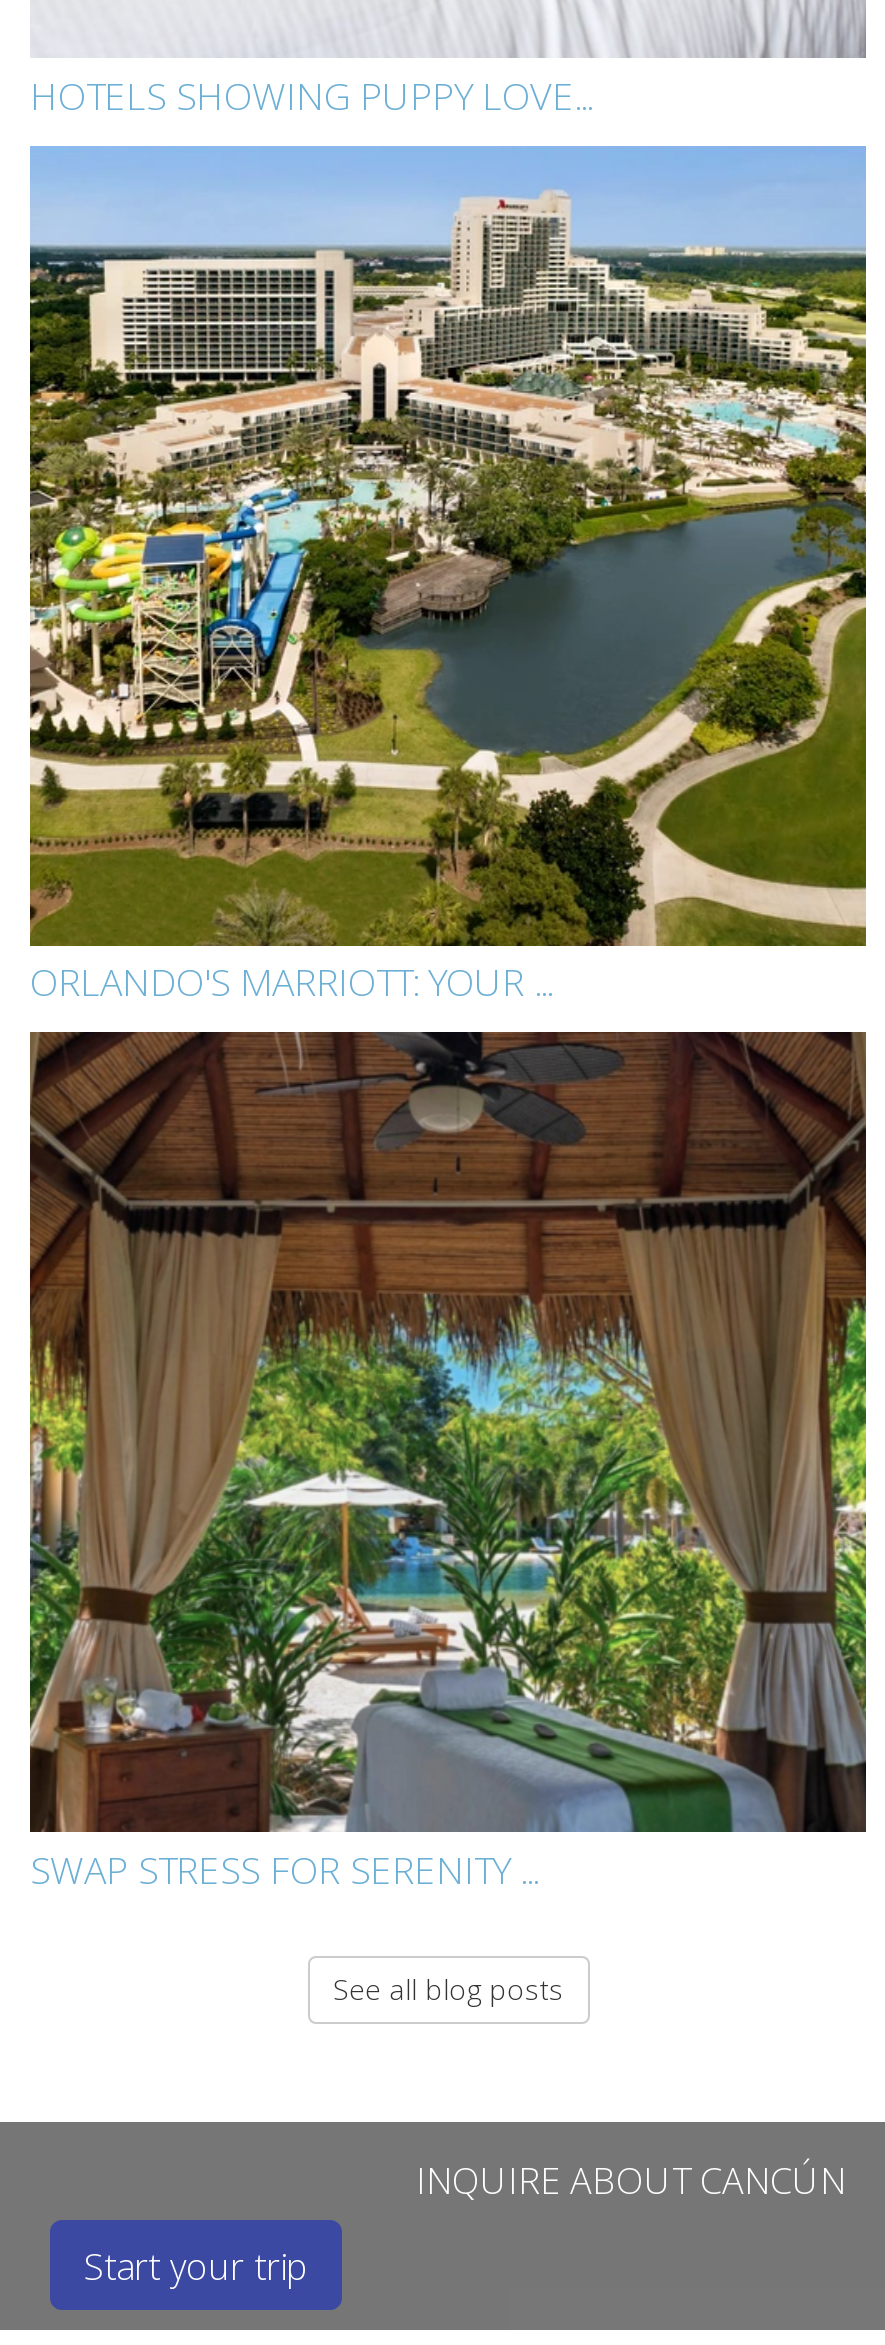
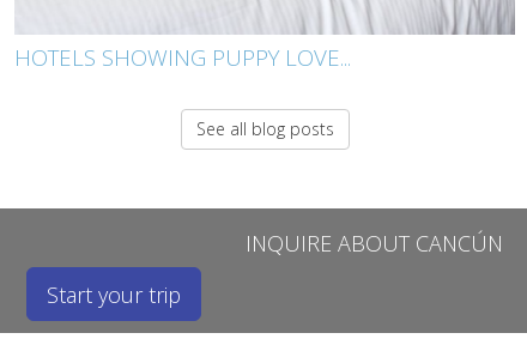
[28,144,868,1007] [image] | ORLANDO'S MARRIOTT: YOUR ... -> none
[28,1030,868,1894] [image] | SWAP STRESS FOR SERENITY ... -> none

